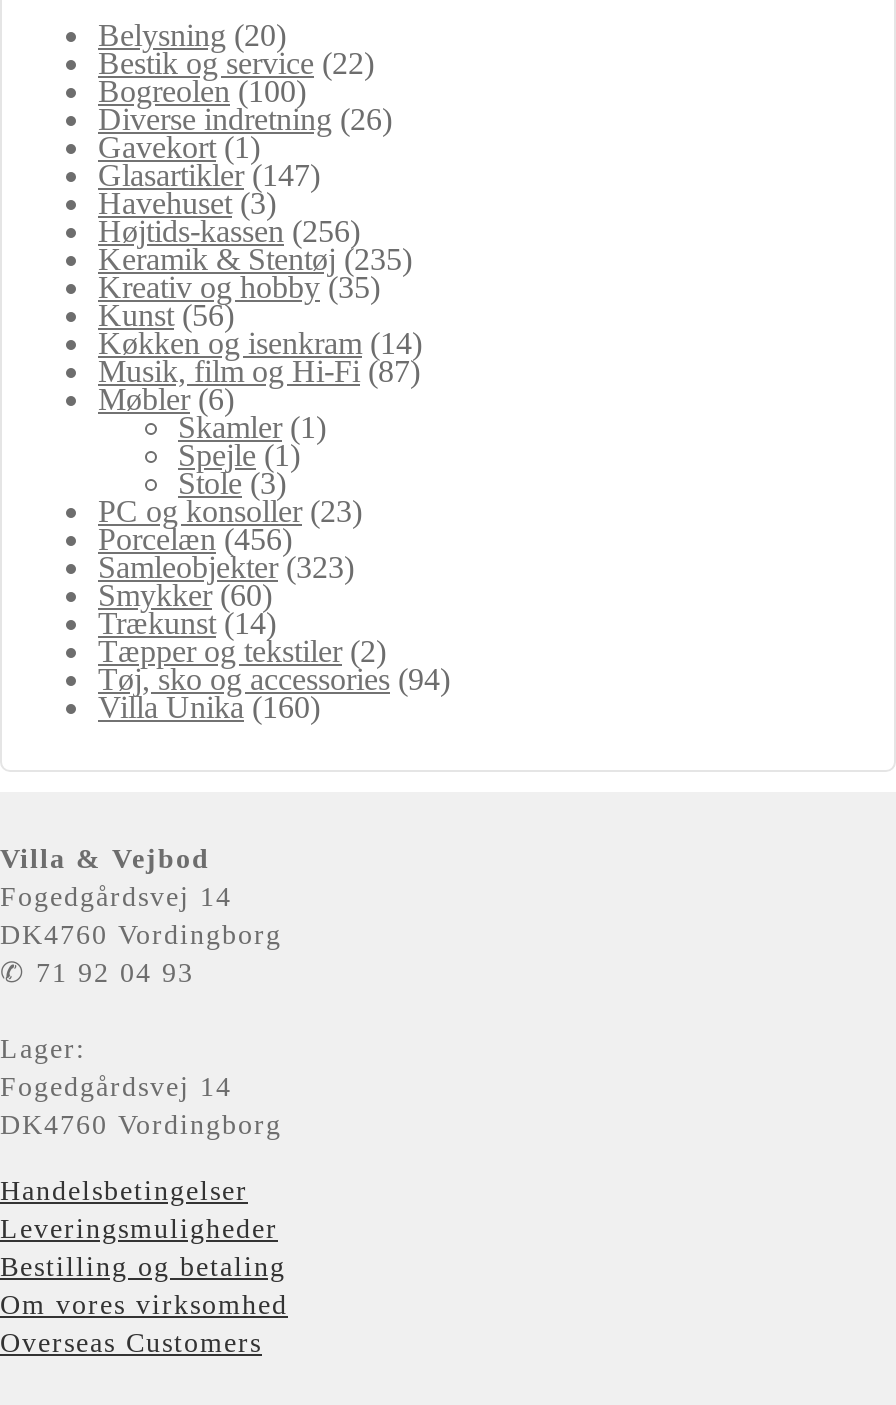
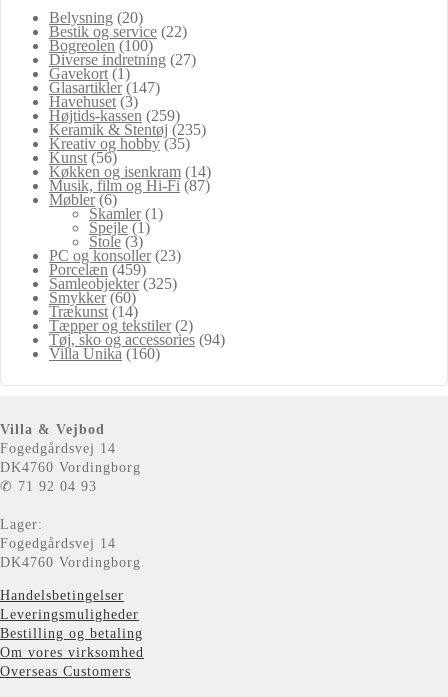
[98,102,392,136] Diverse indretning (26) -> [49,51,196,68] Diverse indretning (27)
[98,214,360,248] Højtids-kassen (256) -> [49,107,180,124] Højtids-kassen (259)
[98,522,292,556] Porcelæn (456) -> [49,261,146,278] Porcelæn (459)
[98,550,354,584] Samleobjekter (323) -> [49,275,177,292] Samleobjekter (325)

